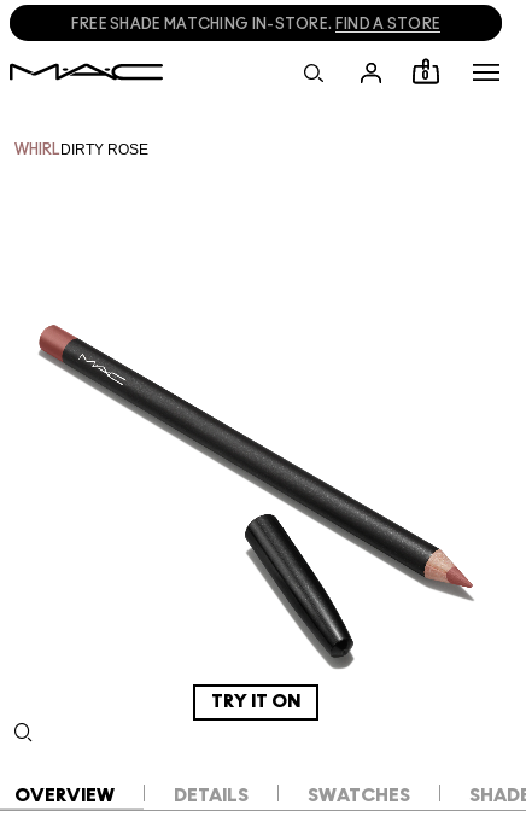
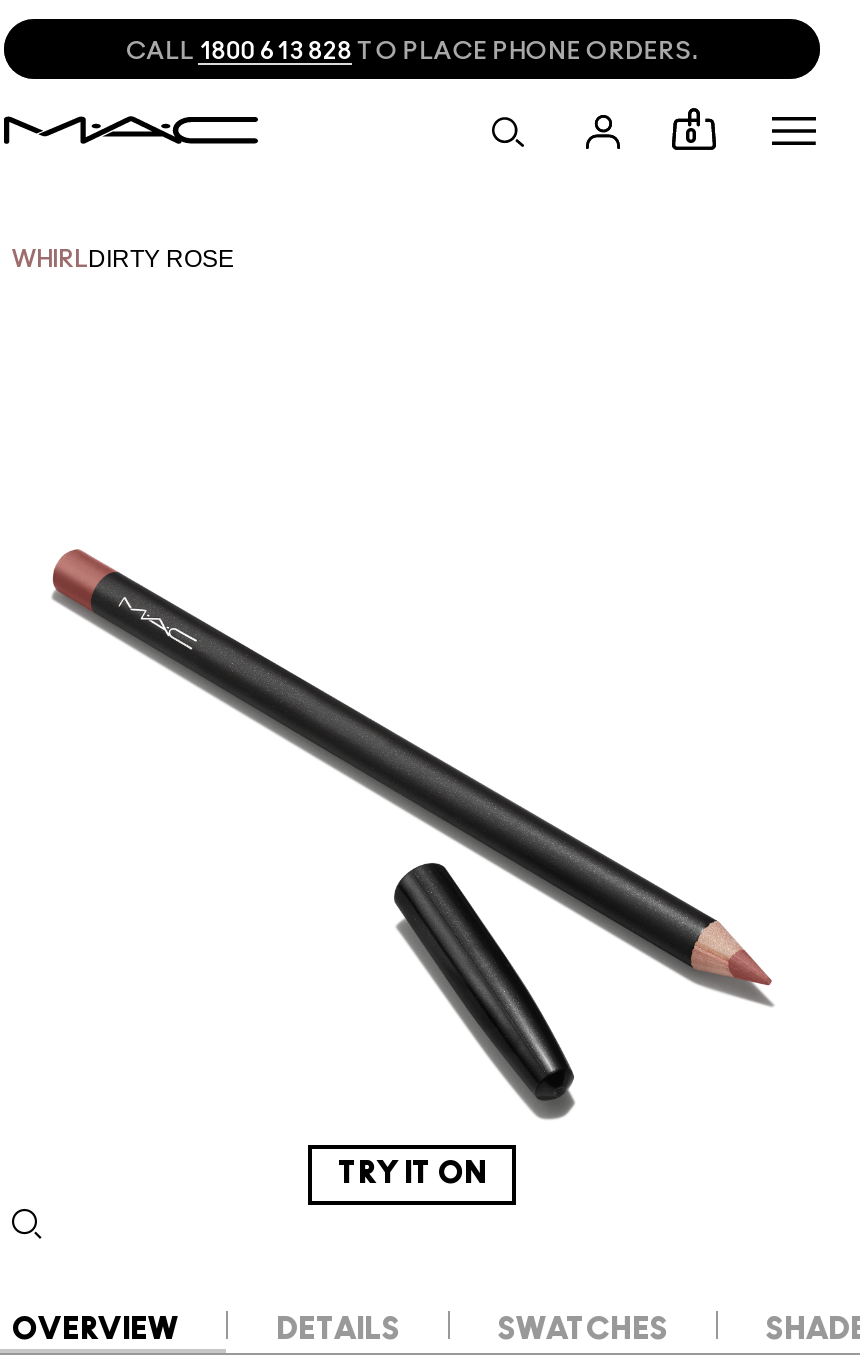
[71,17,441,31] FREE SHADE MATCHING IN-STORE. FIND A STORE -> [126,39,698,63] CALL 1800 613 828 TO PLACE PHONE ORDERS.

